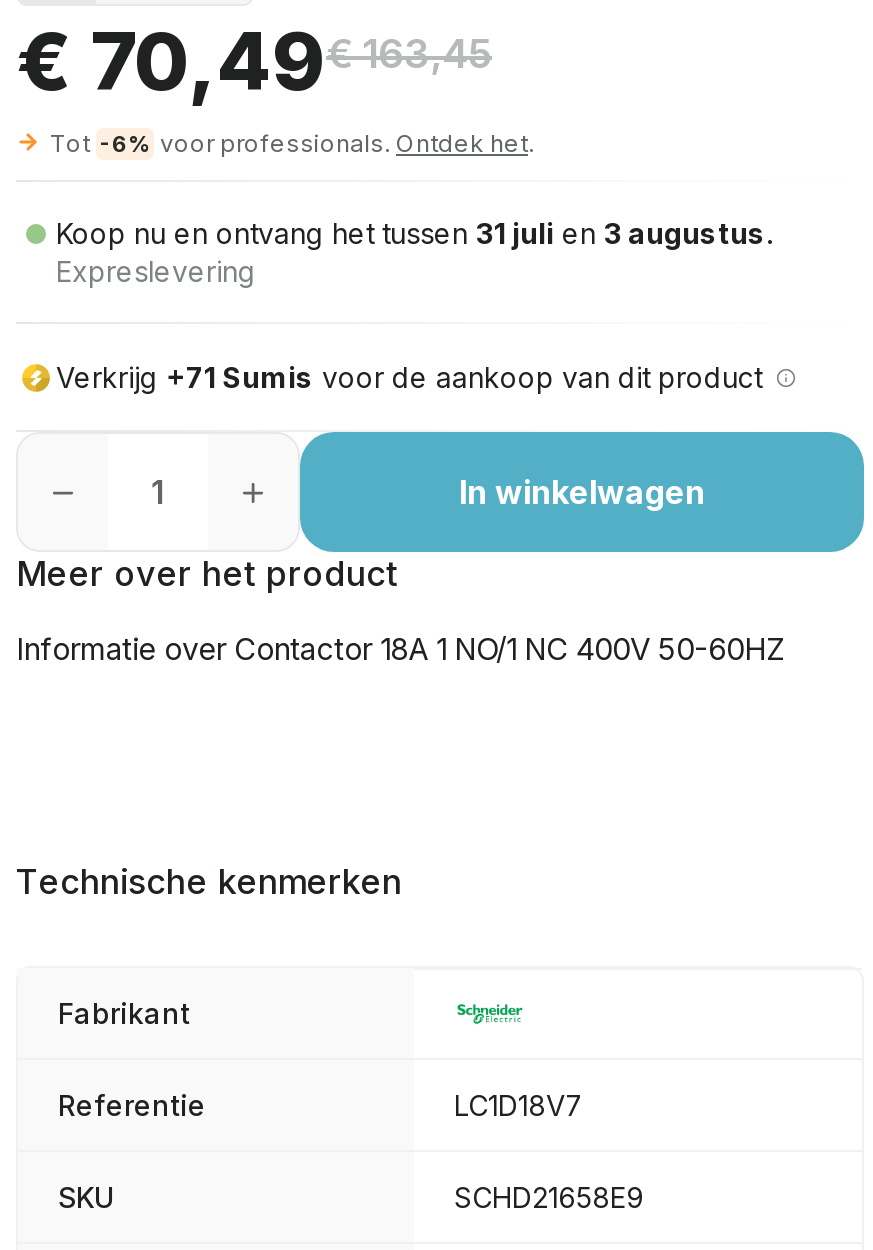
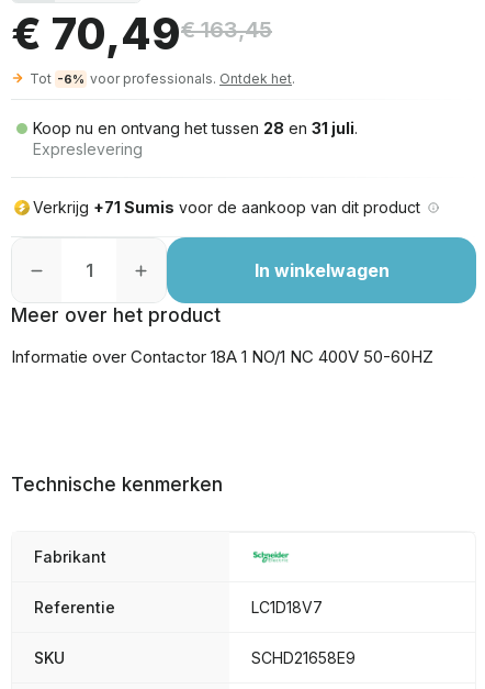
[56,216,772,250] Koop nu en ontvang het tussen 31 juli en 3 augustus. -> [33,119,358,137] Koop nu en ontvang het tussen 28 en 31 juli.

